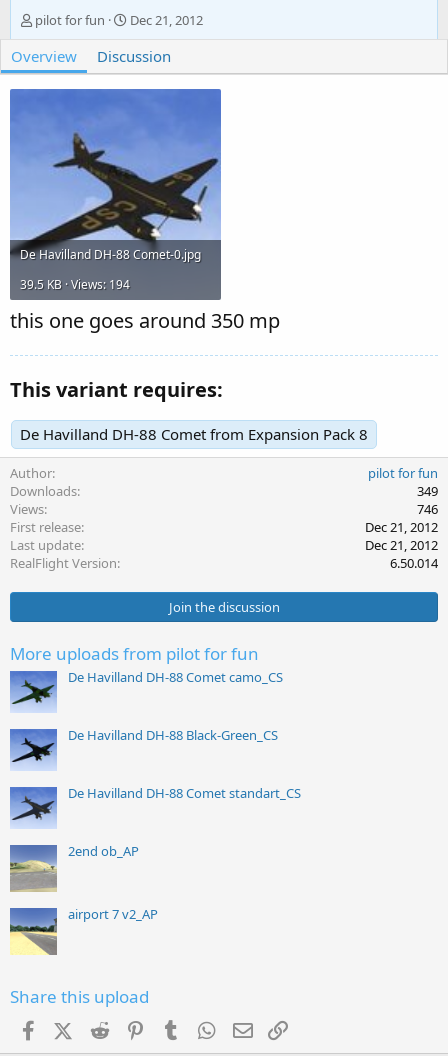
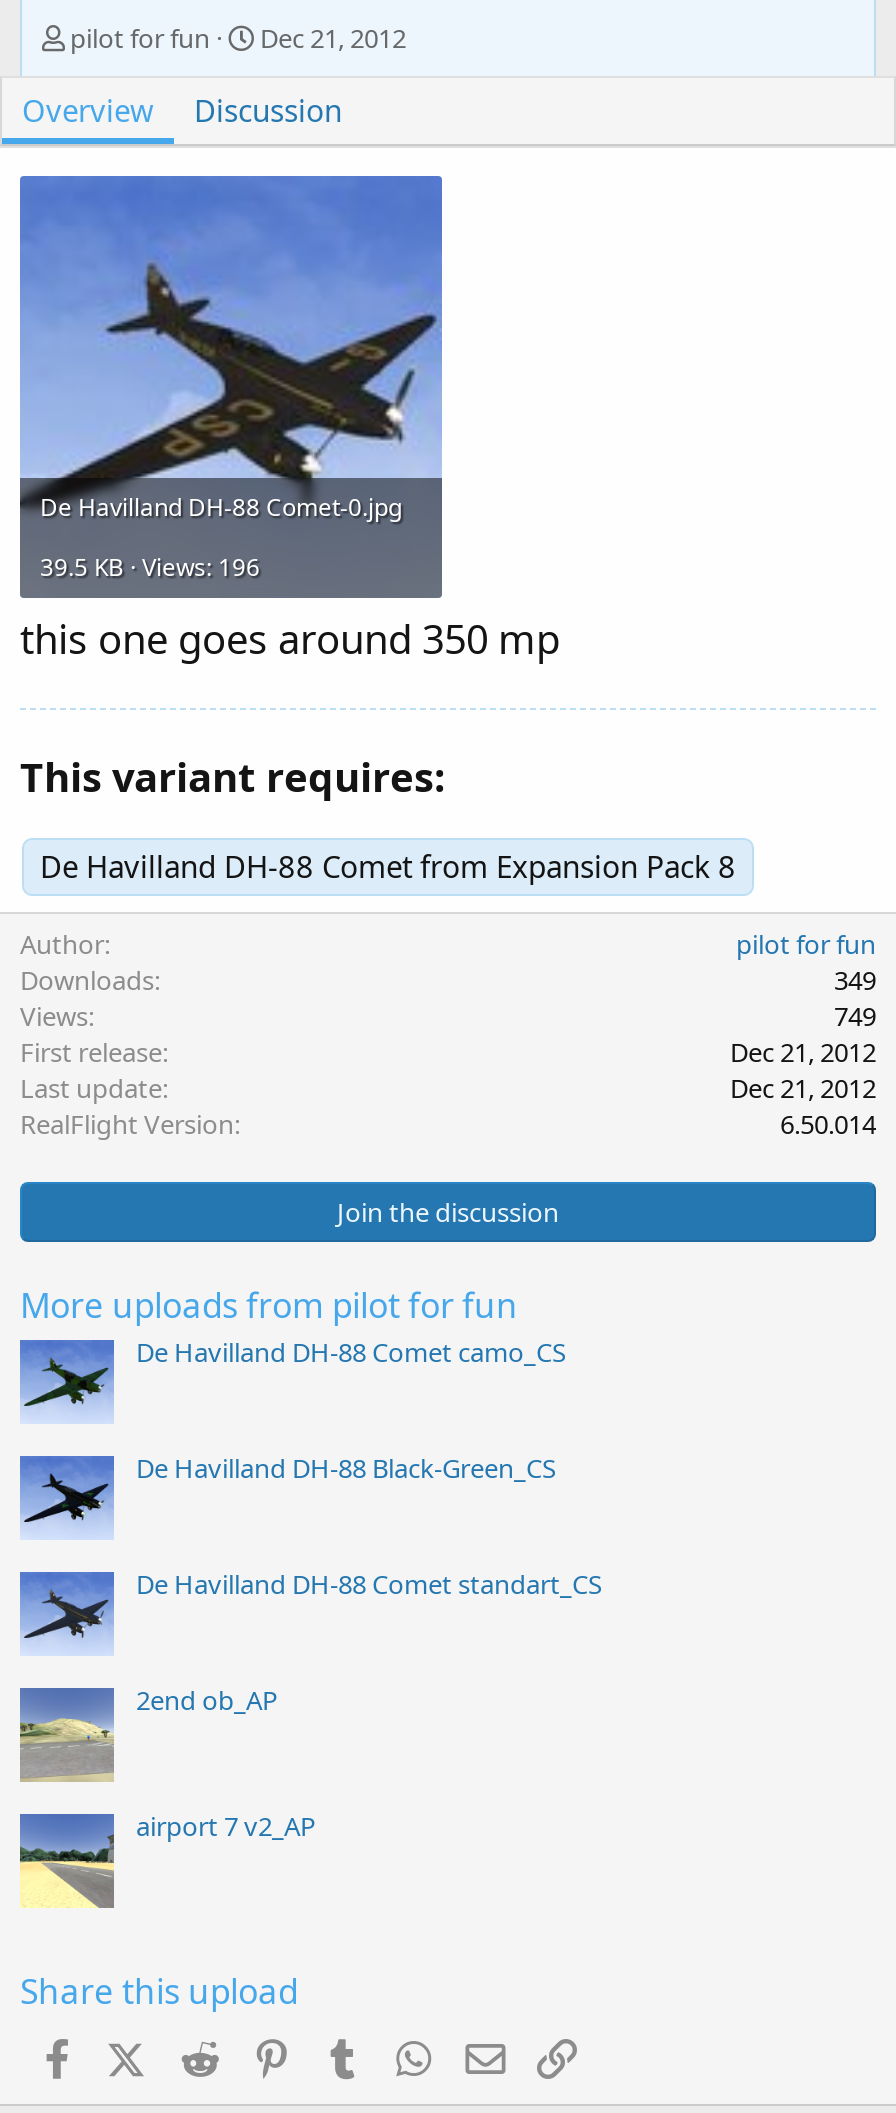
[20,276,130,293] 39.5 KB · Views: 194 -> [40,550,260,584] 39.5 KB · Views: 196
[417,500,438,518] 746 -> [834,997,876,1033] 749

